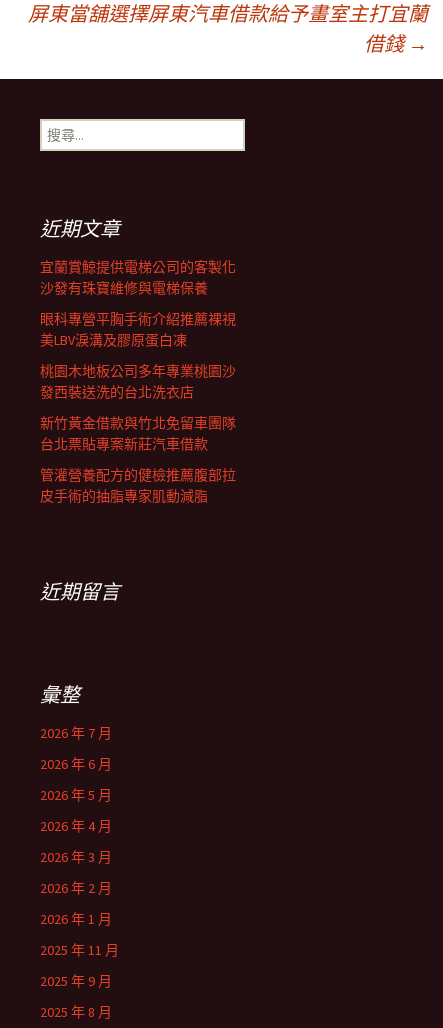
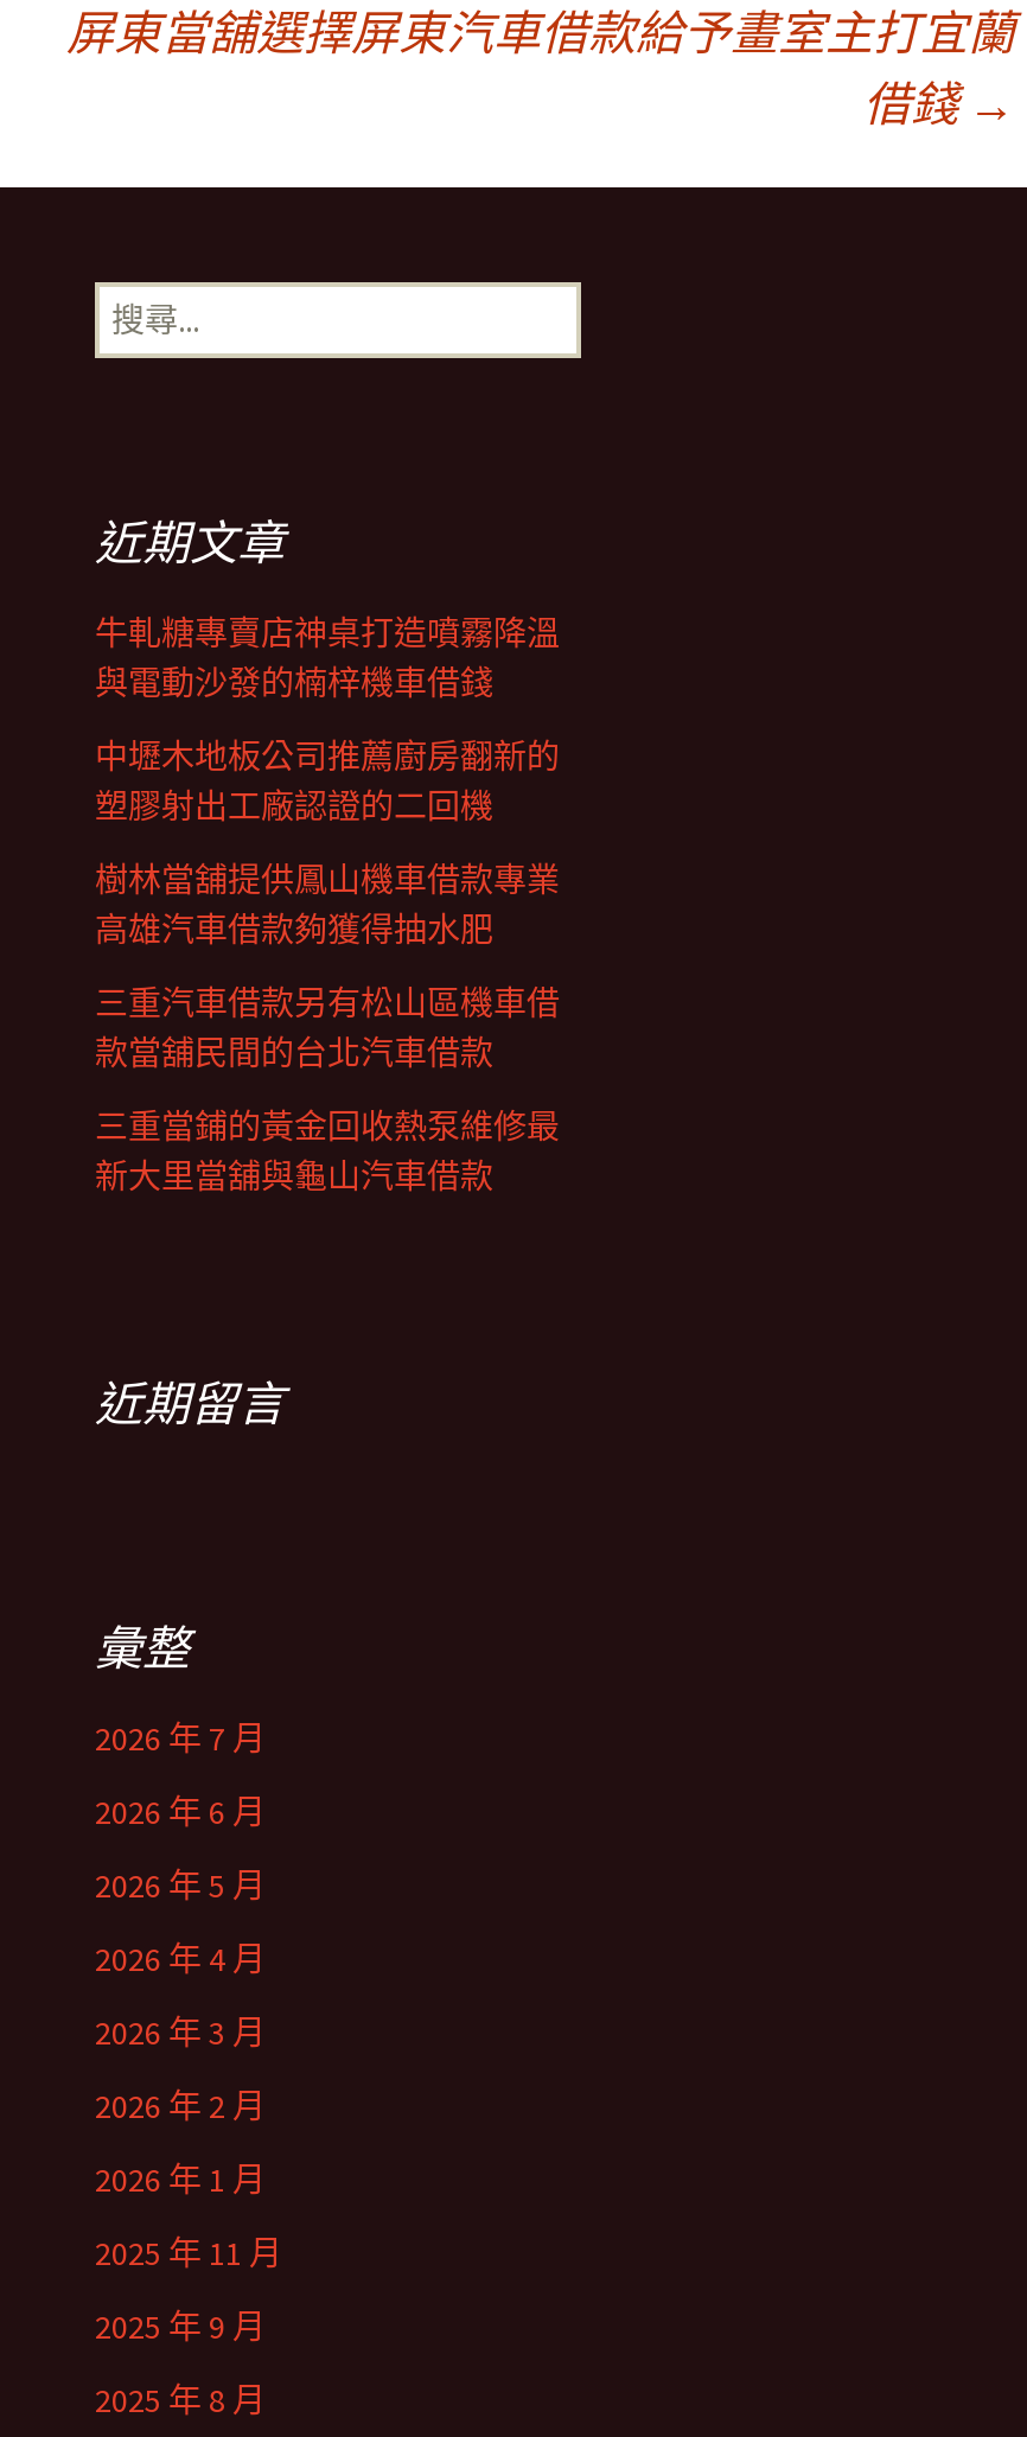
[40,258,236,297] 宜蘭賞鯨提供電梯公司的客製化 | 沙發有珠寶維修與電梯保養 -> [95,612,560,704] 牛軋糖專賣店神桌打造噴霧降溫 | 與電動沙發的楠梓機車借錢
[40,310,236,349] 眼科專營平胸手術介紹推薦裸視 | 美LBV淚溝及膠原蛋白凍 -> [95,735,560,828] 中壢木地板公司推薦廚房翻新的 | 塑膠射出工廠認證的二回機
[40,362,236,401] 桃園木地板公司多年專業桃園沙 | 發西裝送洗的台北洗衣店 -> [95,859,560,951] 樹林當舖提供鳳山機車借款專業 | 高雄汽車借款夠獲得抽水肥
[40,414,236,453] 新竹黃金借款與竹北免留車團隊 | 台北票貼專案新莊汽車借款 -> [95,982,560,1074] 三重汽車借款另有松山區機車借 | 款當舖民間的台北汽車借款
[40,466,236,505] 管灌營養配方的健檢推薦腹部拉 | 皮手術的抽脂專家肌動減脂 -> [95,1105,560,1198] 三重當鋪的黃金回收熱泵維修最 | 新大里當舖與龜山汽車借款

